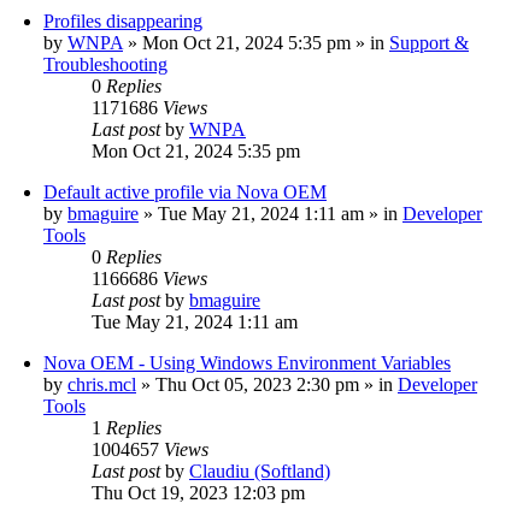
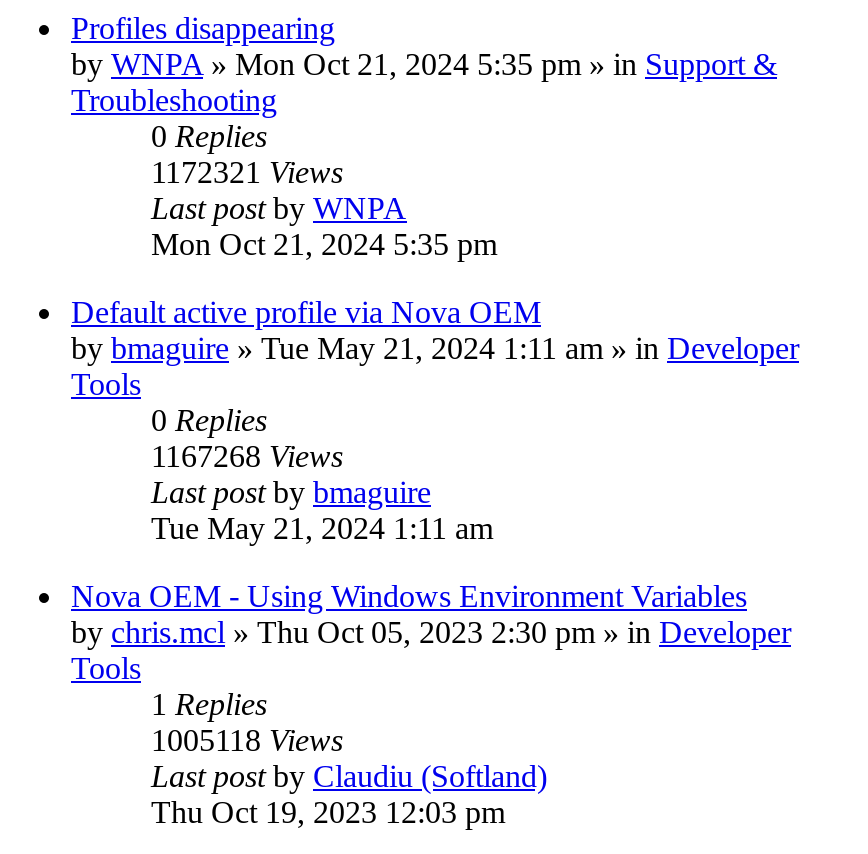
[92,97,207,118] 1171686 Views -> [151,155,343,189] 1172321 Views
[92,268,207,289] 1166686 Views -> [151,439,343,473] 1167268 Views
[92,439,208,460] 1004657 Views -> [151,723,343,757] 1005118 Views

